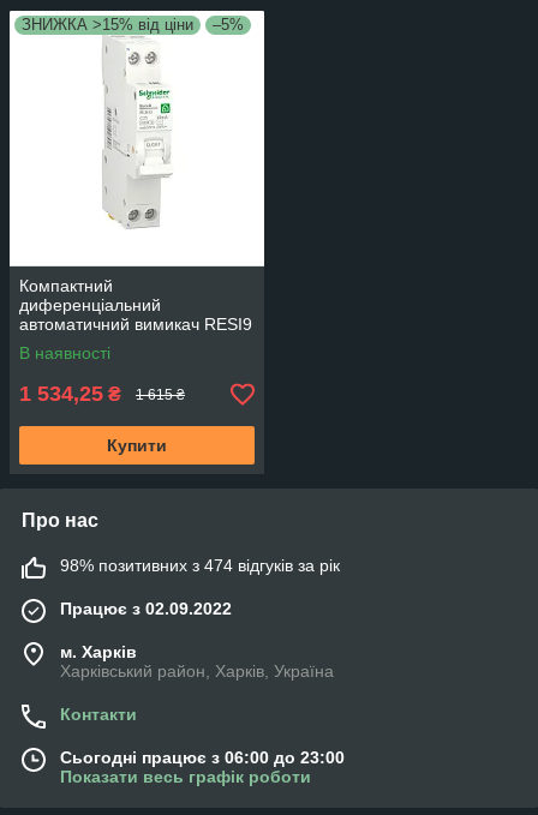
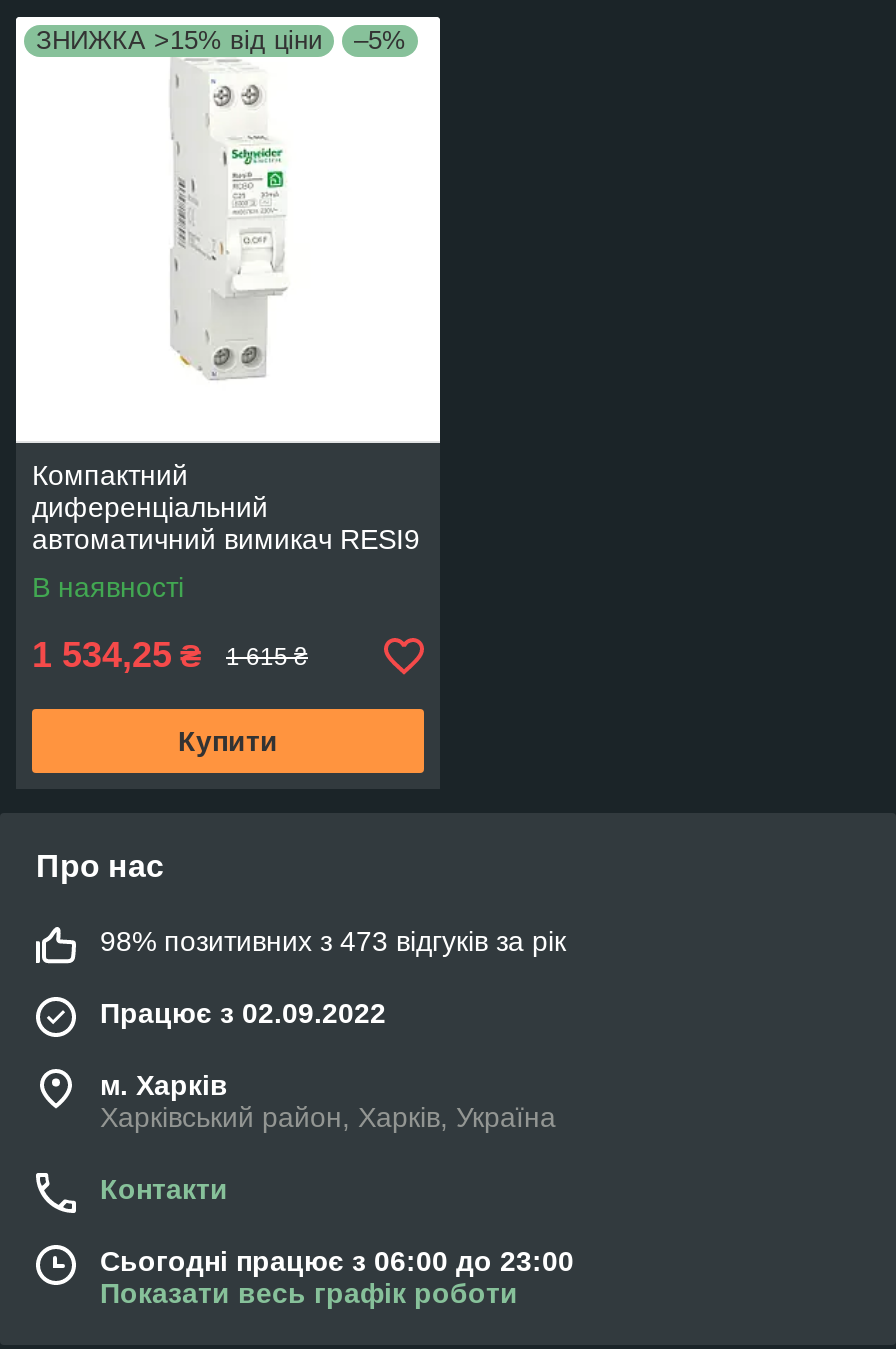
[60,556,340,575] 98% позитивних з 474 відгуків за рік -> [100,926,566,958] 98% позитивних з 473 відгуків за рік

